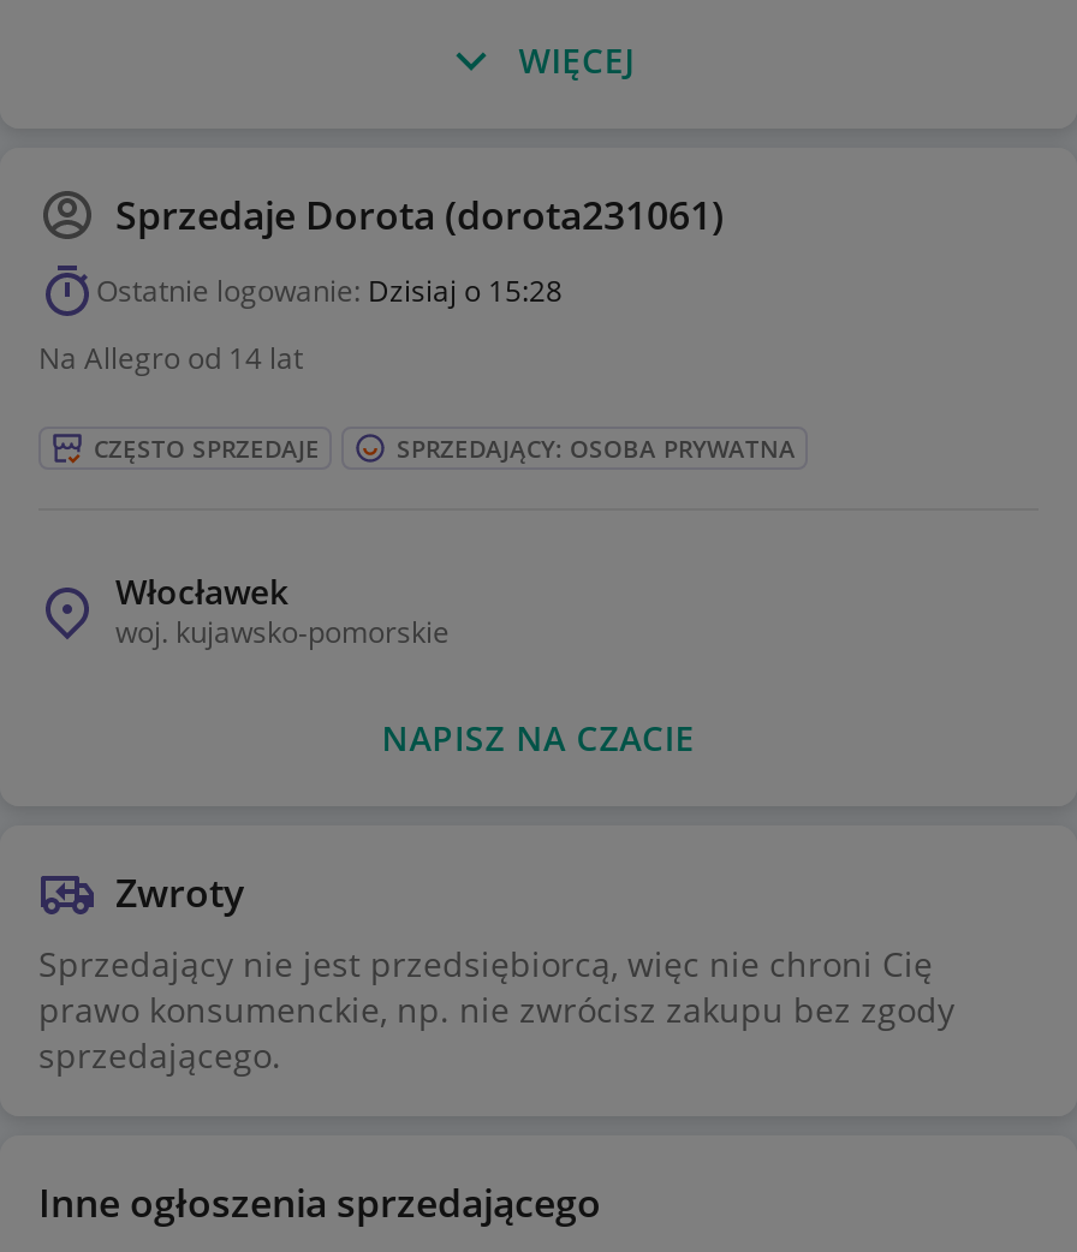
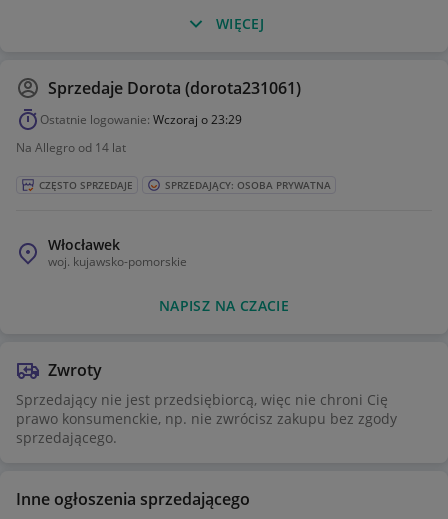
[96,271,563,312] Ostatnie logowanie: Dzisiaj o 15:28 -> [40,111,242,128] Ostatnie logowanie: Wczoraj o 23:29

